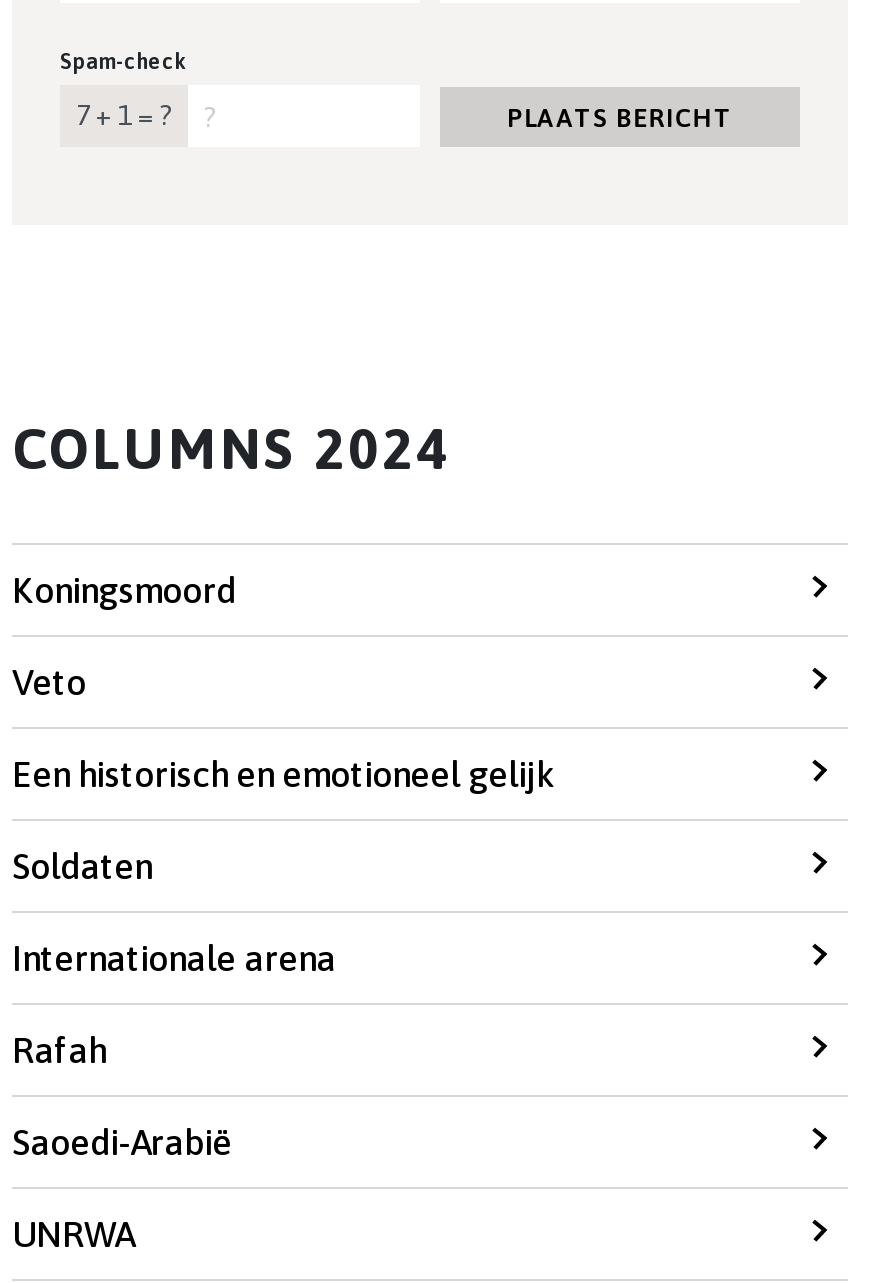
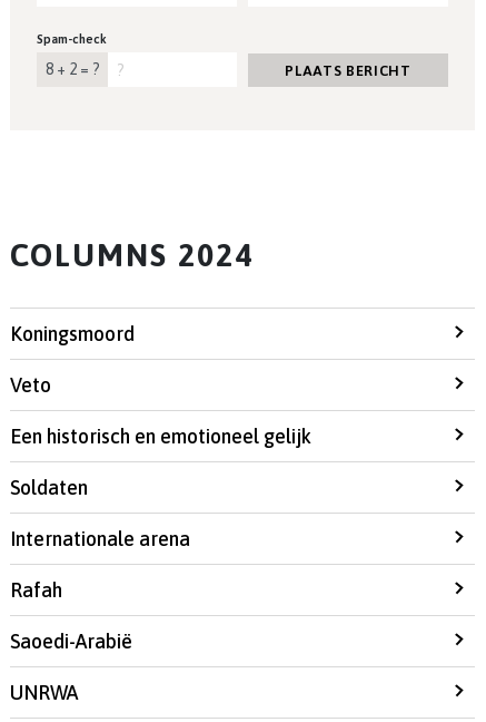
[76,99,174,131] 7 + 1 = ? -> [46,60,100,78] 8 + 2 = ?

